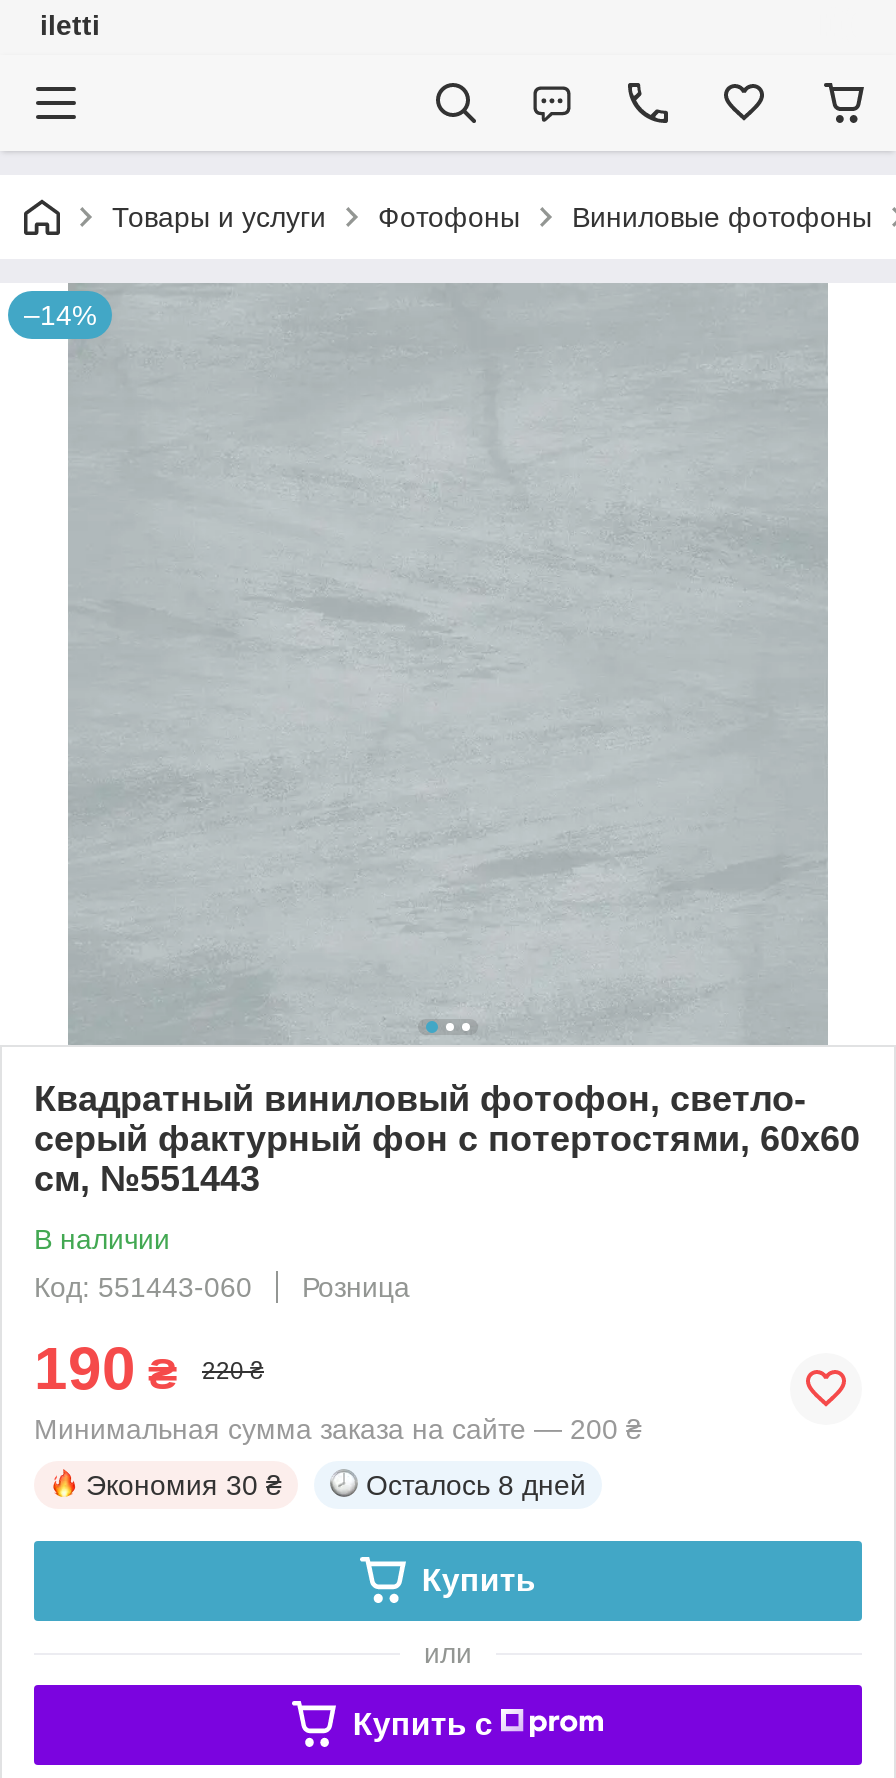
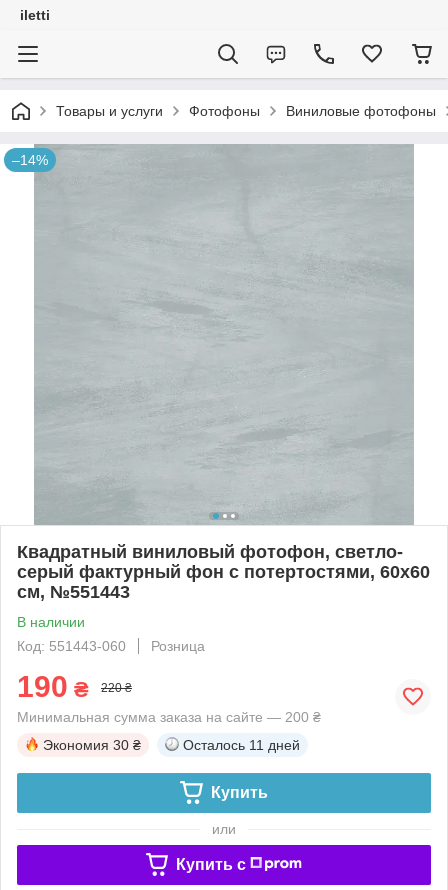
[366,1469,586,1501] Осталось 8 дней -> [183,737,300,753] Осталось 11 дней

